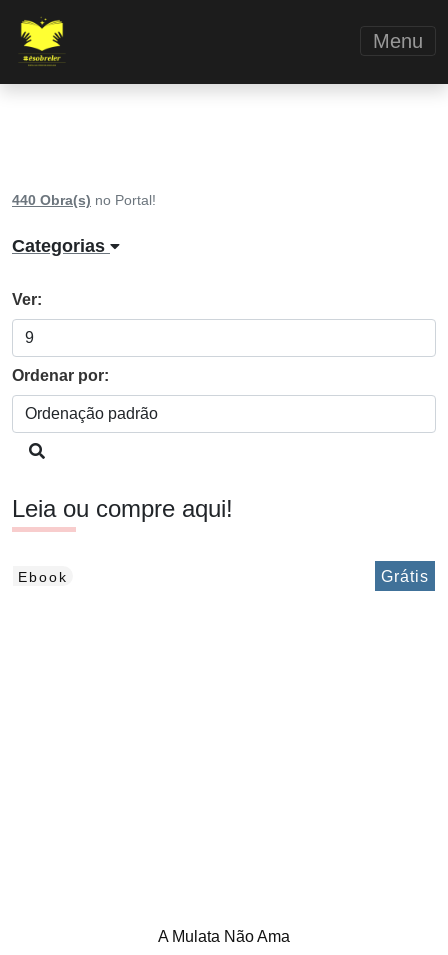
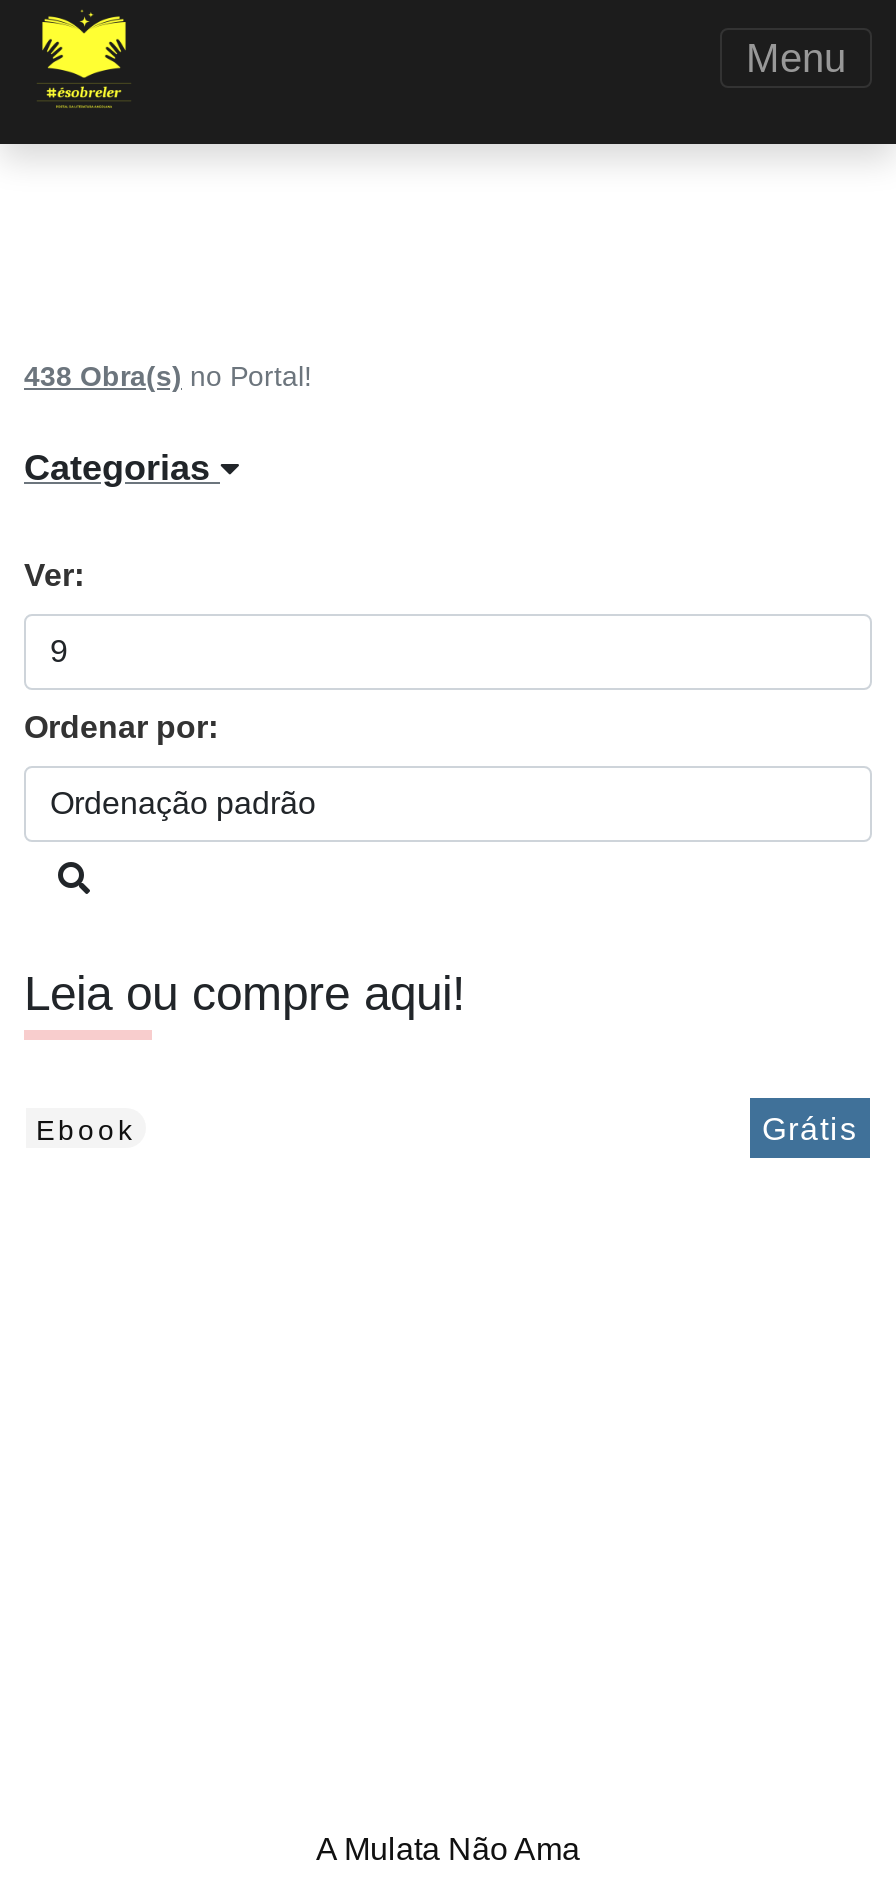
[12,192,156,208] 440 Obra(s) no Portal! -> [24,360,312,392] 438 Obra(s) no Portal!

